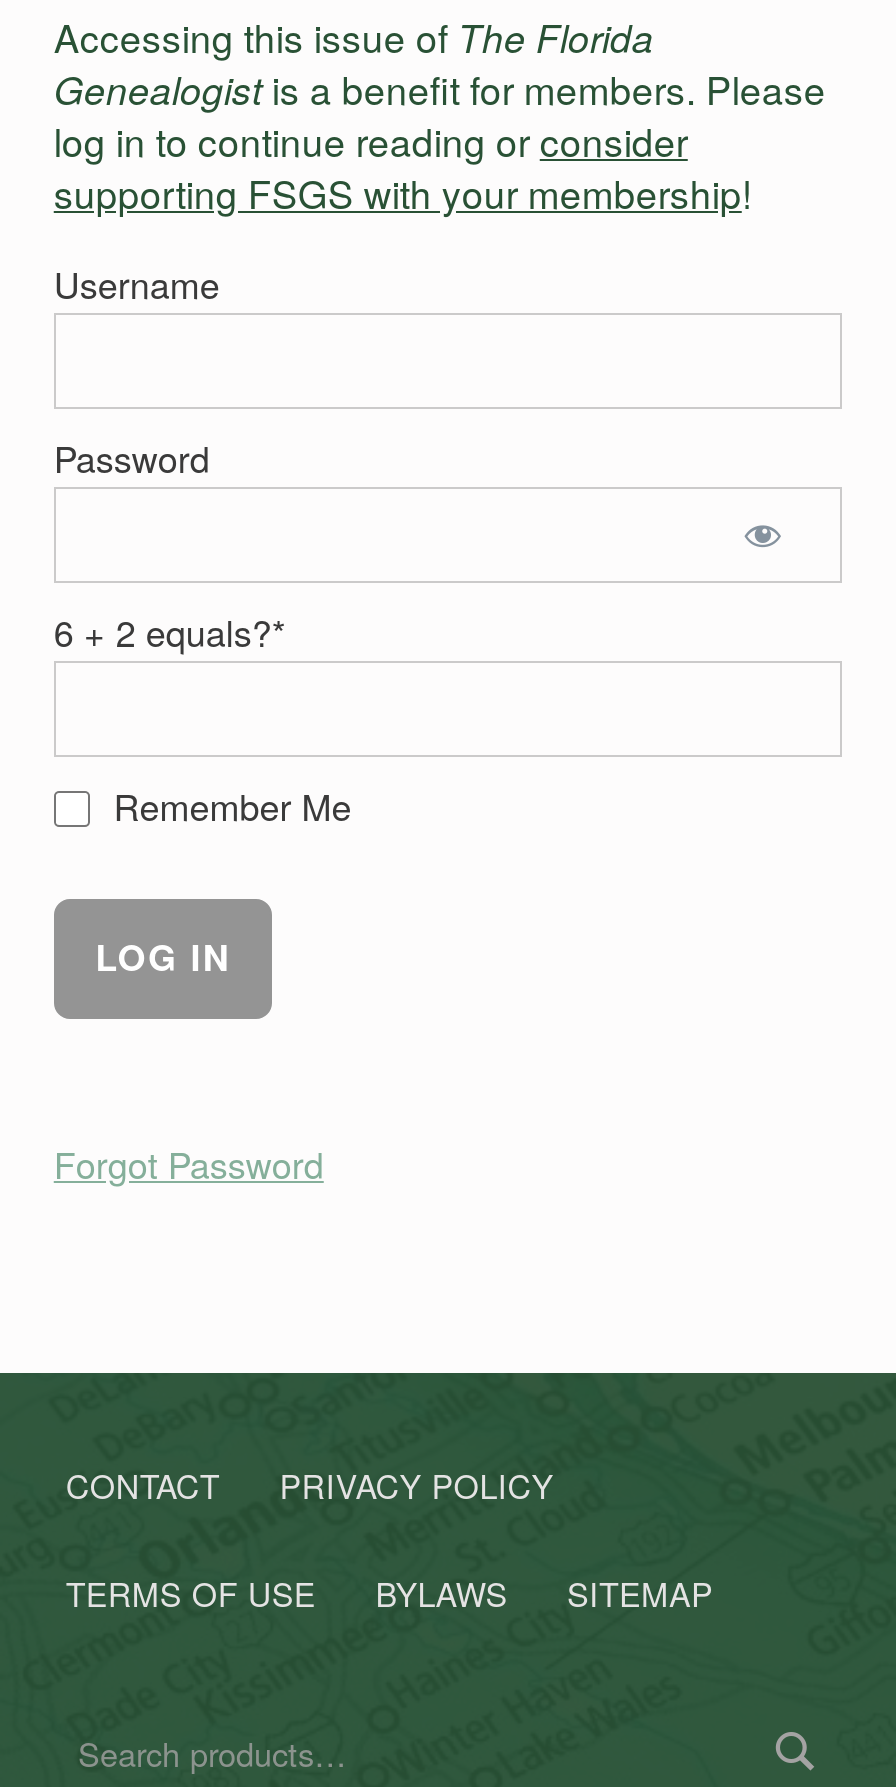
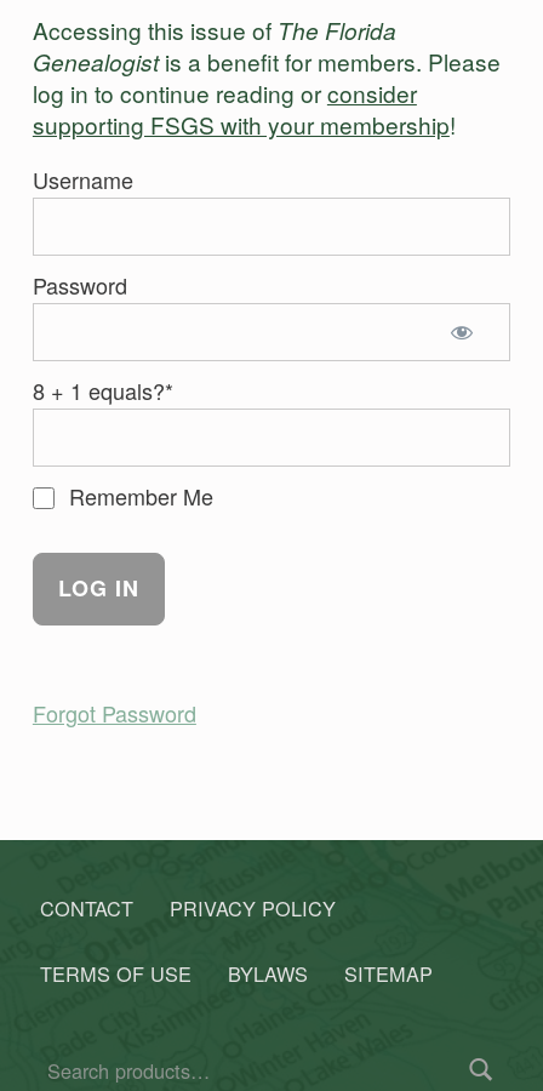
[54,604,286,656] 6 + 2 equals?* -> [33,374,173,405] 8 + 1 equals?*

